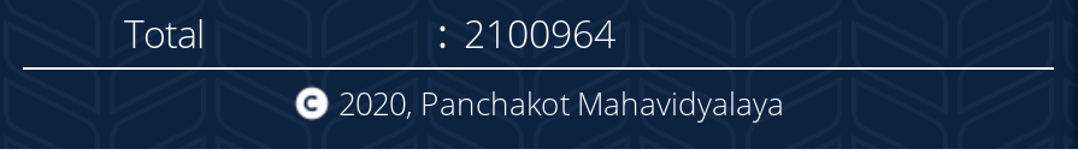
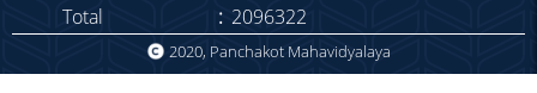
[437,6,615,59] : 2100964 -> [218,3,307,29] : 2096322

